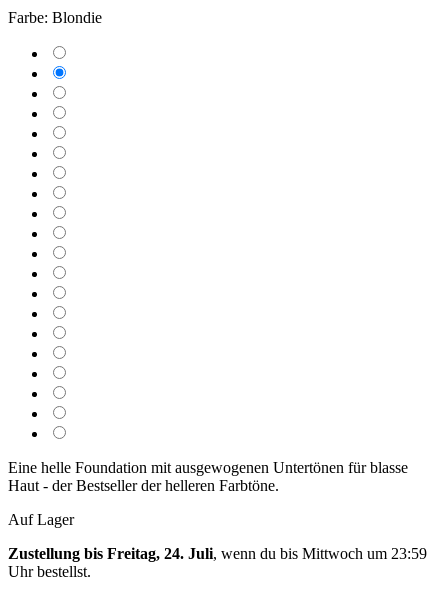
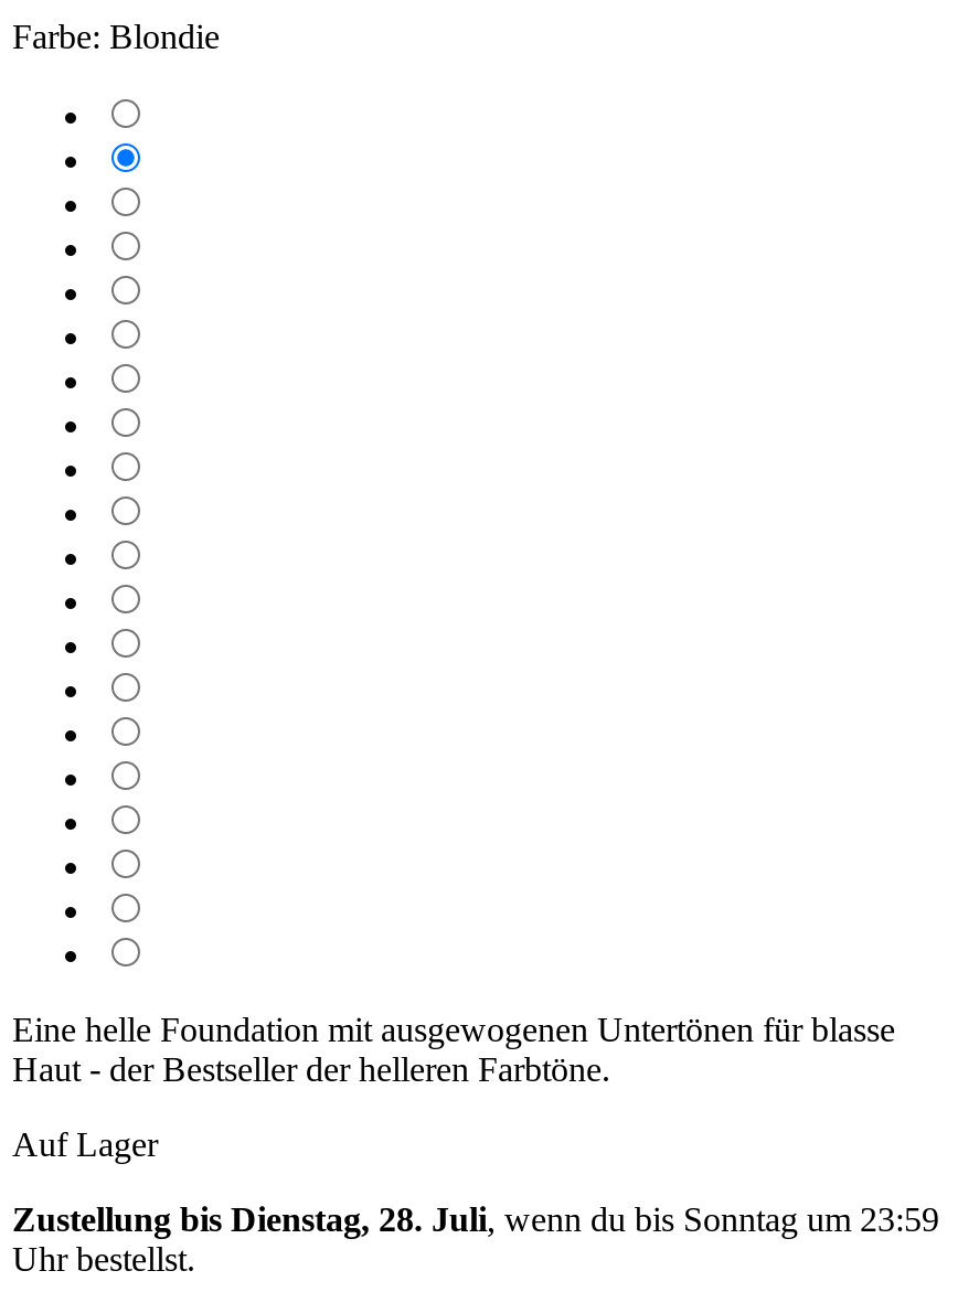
[8,545,427,562] Zustellung bis Freitag, 24. Juli, wenn du bis Mittwoch um 23:59 -> [12,1200,939,1237] Zustellung bis Dienstag, 28. Juli, wenn du bis Sonntag um 23:59

